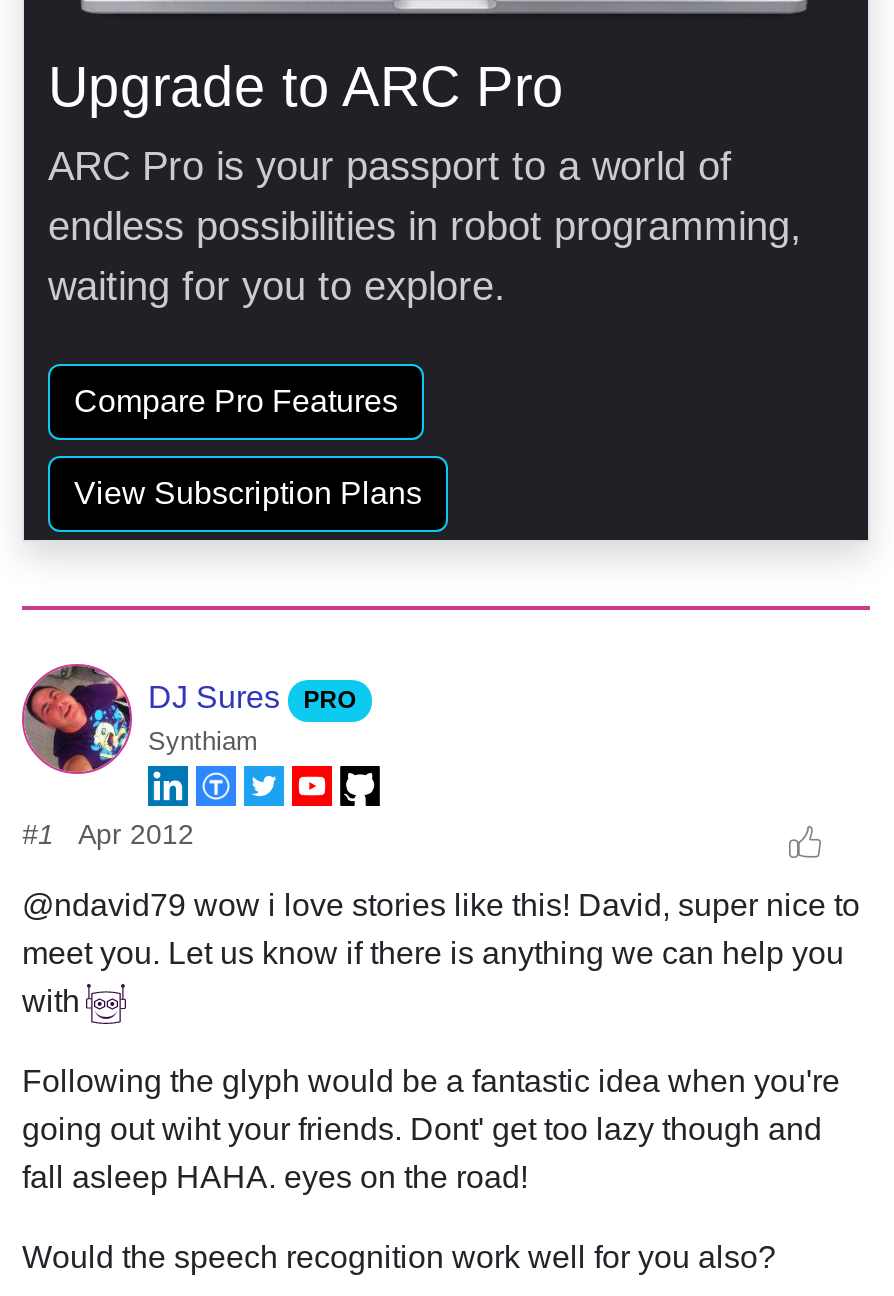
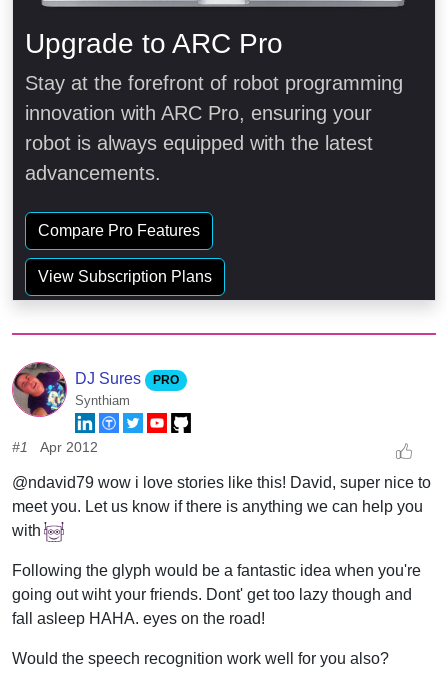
[48,145,802,309] ARC Pro is your passport to a world of | endless possibilities in robot programming, | waiting for you to explore. -> [25,72,403,184] Stay at the forefront of robot programming | innovation with ARC Pro, ensuring your | robot is always equipped with the latest | advancements.

